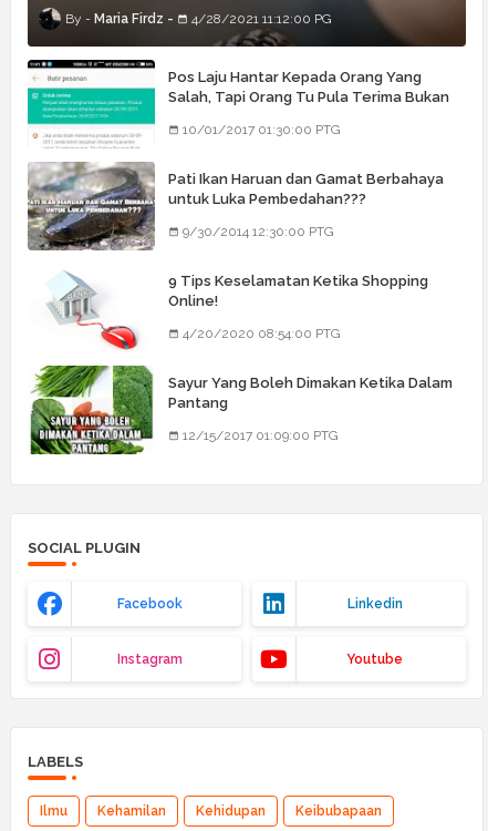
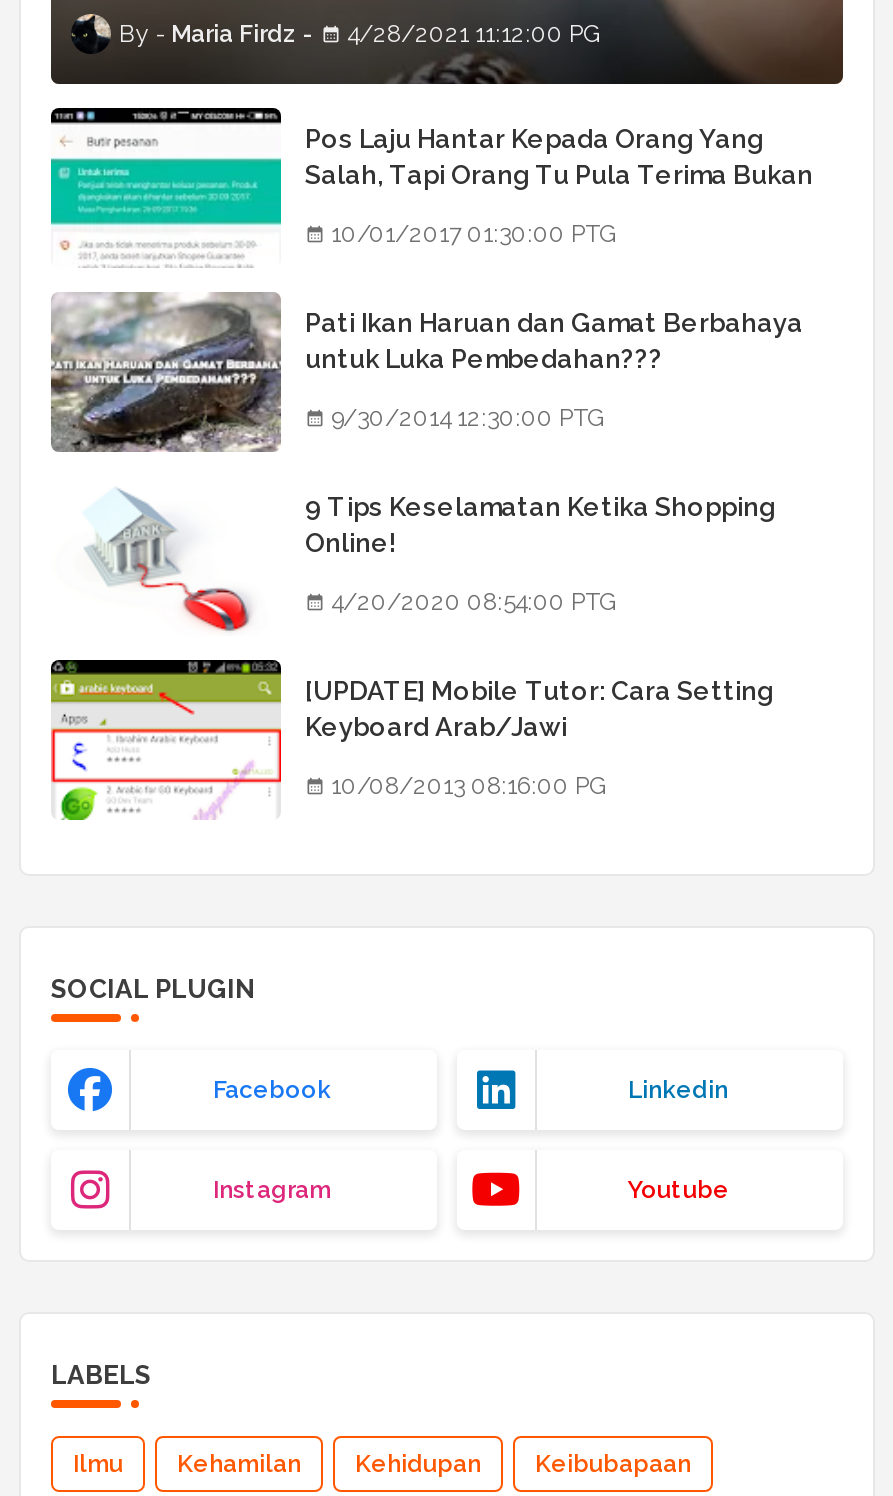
[28,365,453,455] [image] | Sayur Yang Boleh Dimakan Ketika Dalam | Pantang -> [49,658,773,820] [image] | [UPDATE] Mobile Tutor: Cara Setting | Keyboard Arab/Jawi
[183,428,339,444] 12/15/2017 01:09:00 PTG -> [331,773,607,801] 10/08/2013 08:16:00 PG

